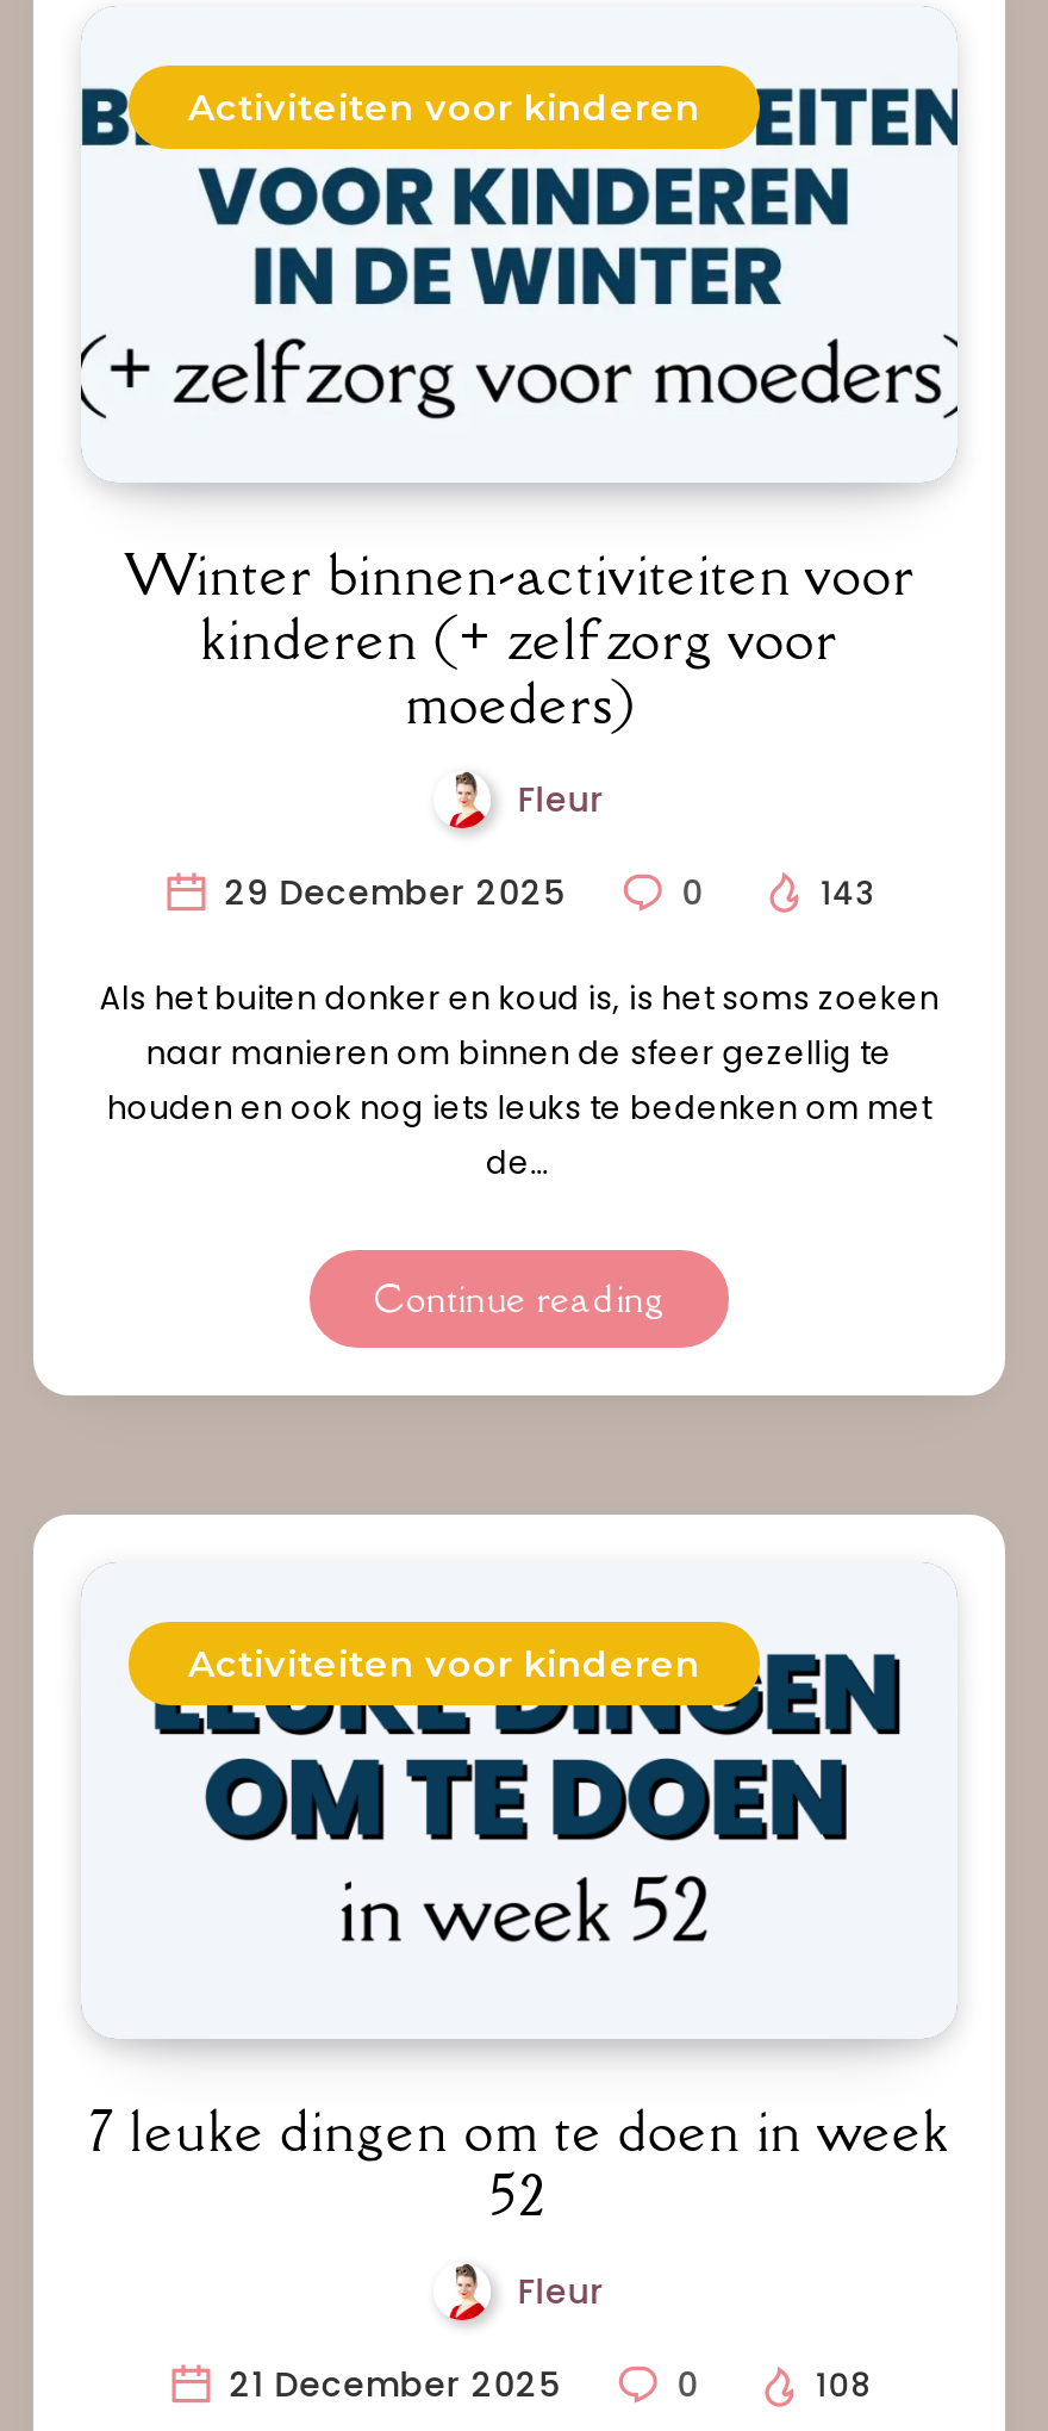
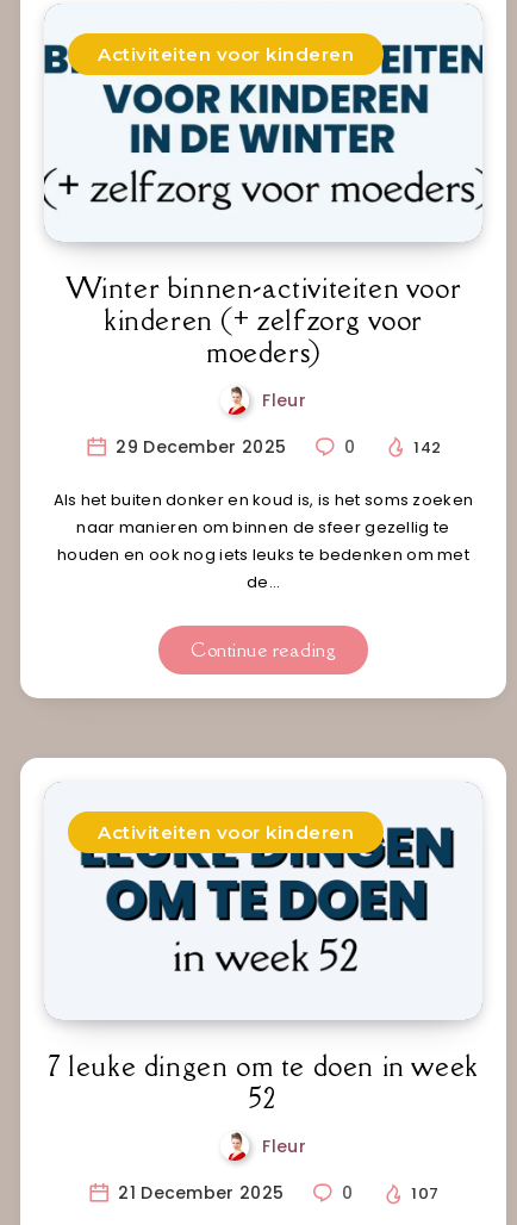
[812,870,875,916] 143 -> [410,436,441,458] 142
[807,2363,870,2409] 108 -> [407,1182,439,1205] 107

